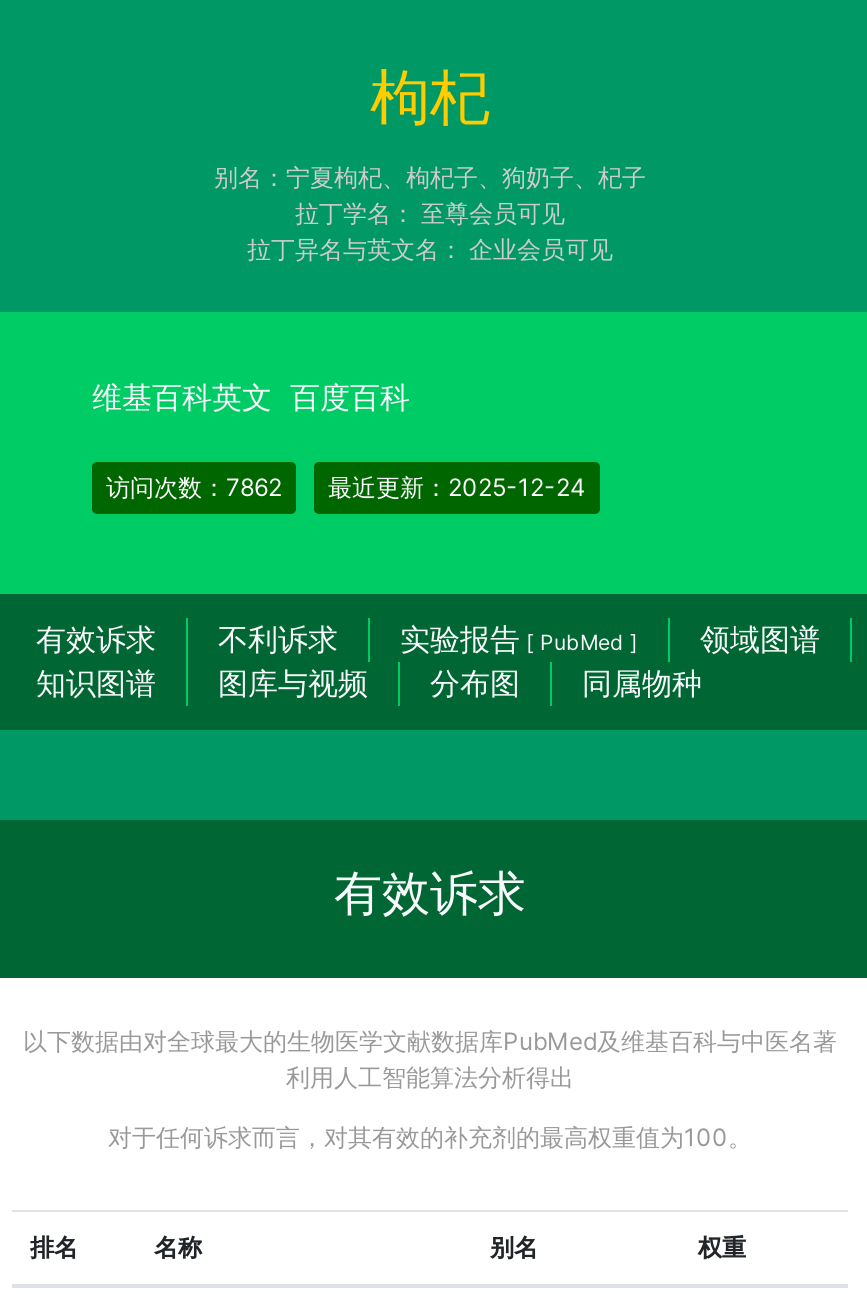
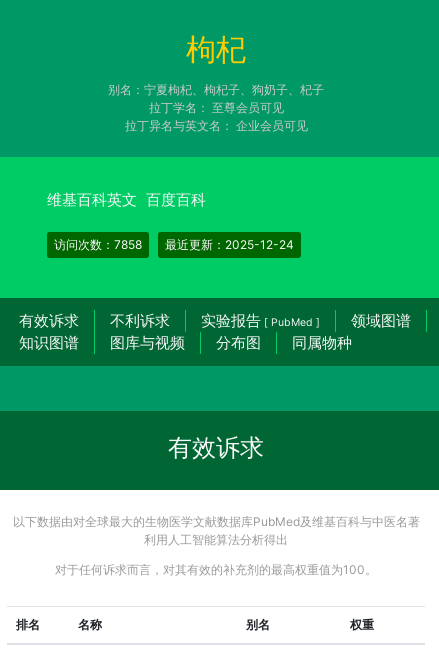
[106,472,586,502] 访问次数：7862 最近更新：2025-12-24 -> [54,237,294,252] 访问次数：7858 最近更新：2025-12-24

